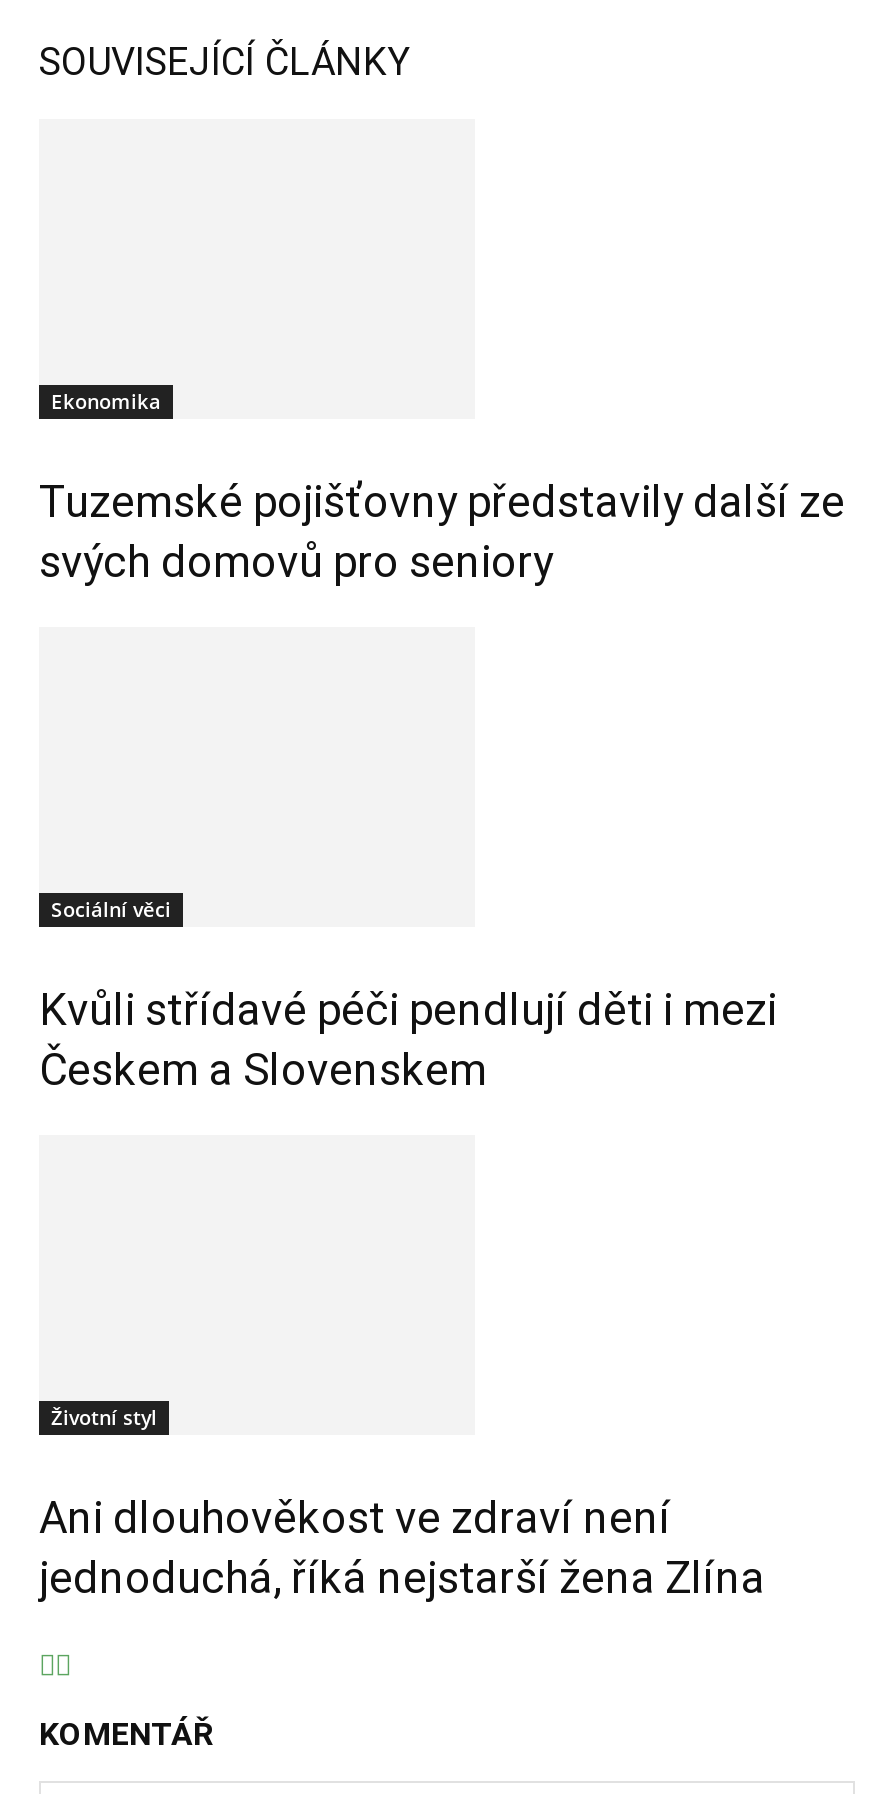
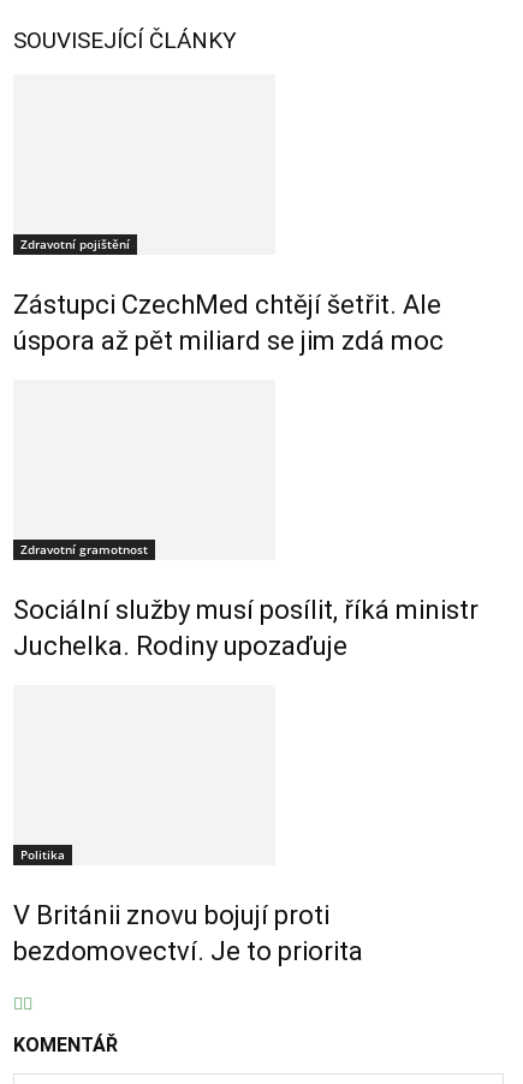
[51,387,161,415] Ekonomika -> [20,236,130,252] Zdravotní pojištění
[39,477,845,587] Tuzemské pojišťovny představily další ze | svých domovů pro seniory -> [13,290,444,356] Zástupci CzechMed chtějí šetřit. Ale | úspora až pět miliard se jim zdá moc
[51,895,171,923] Sociální věci -> [20,541,148,558] Zdravotní gramotnost
[39,985,777,1095] Kvůli střídavé péči pendlují děti i mezi | Českem a Slovenskem -> [13,595,479,661] Sociální služby musí posílit, říká ministr | Juchelka. Rodiny upozaďuje
[51,1403,157,1431] Životní styl -> [20,846,65,863] Politika
[39,1493,765,1603] Ani dlouhověkost ve zdraví není | jednoduchá, říká nejstarší žena Zlína -> [13,900,363,966] V Británii znovu bojují proti | bezdomovectví. Je to priorita

